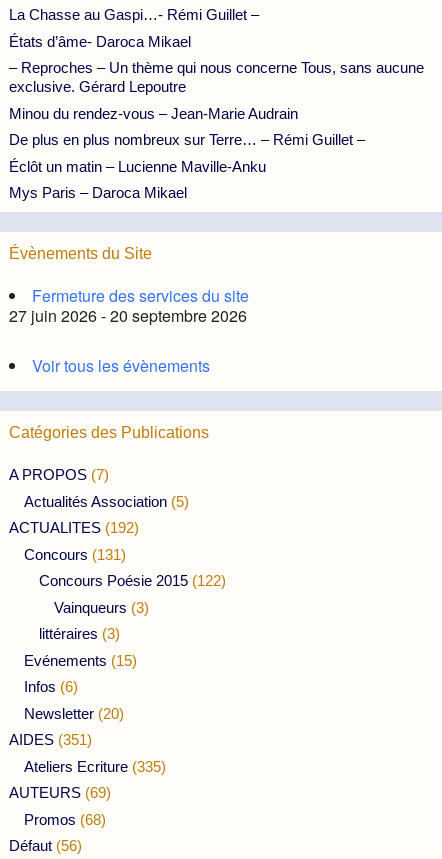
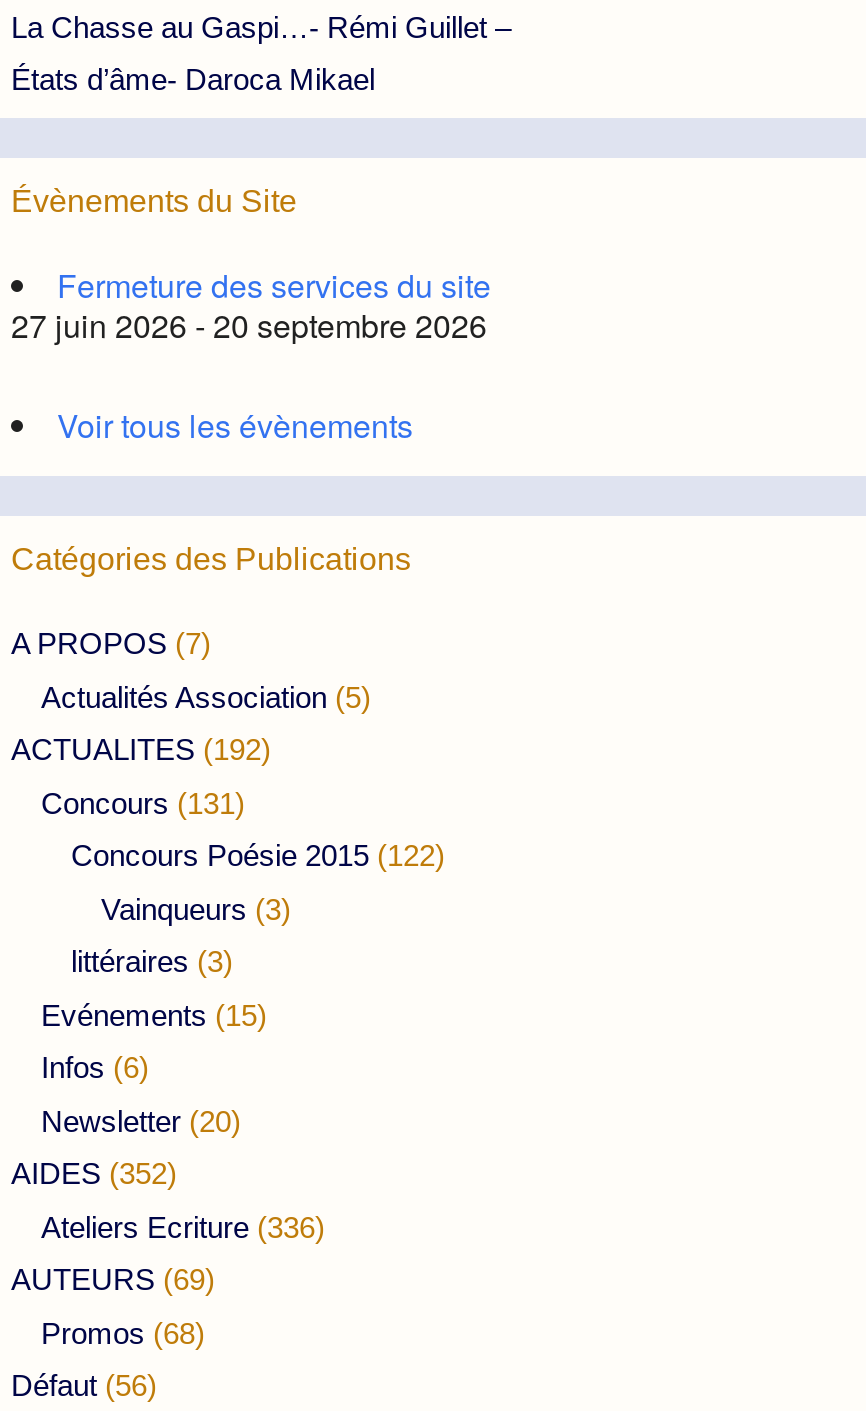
[9,59,424,201] – Reproches – Un thème qui nous concerne Tous, sans aucune | exclusive. Gérard Lepoutre | Minou du rendez-vous – Jean-Marie Audrain | De plus en plus nombreux sur Terre… – Rémi Guillet – | Éclôt un matin – Lucienne Maville-Anku | Mys Paris – Daroca Mikael -> none
[9,731,92,748] AIDES (351) -> [11,1157,177,1191] AIDES (352)
[24,758,166,775] Ateliers Ecriture (335) -> [41,1210,325,1244] Ateliers Ecriture (336)

